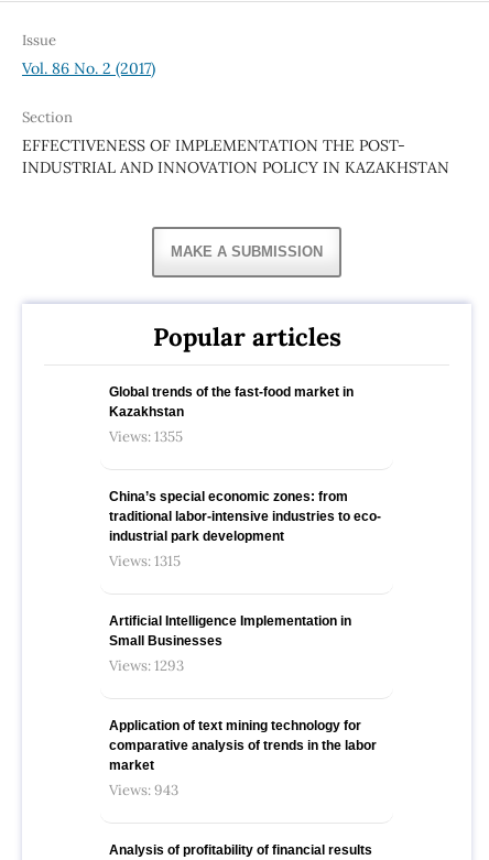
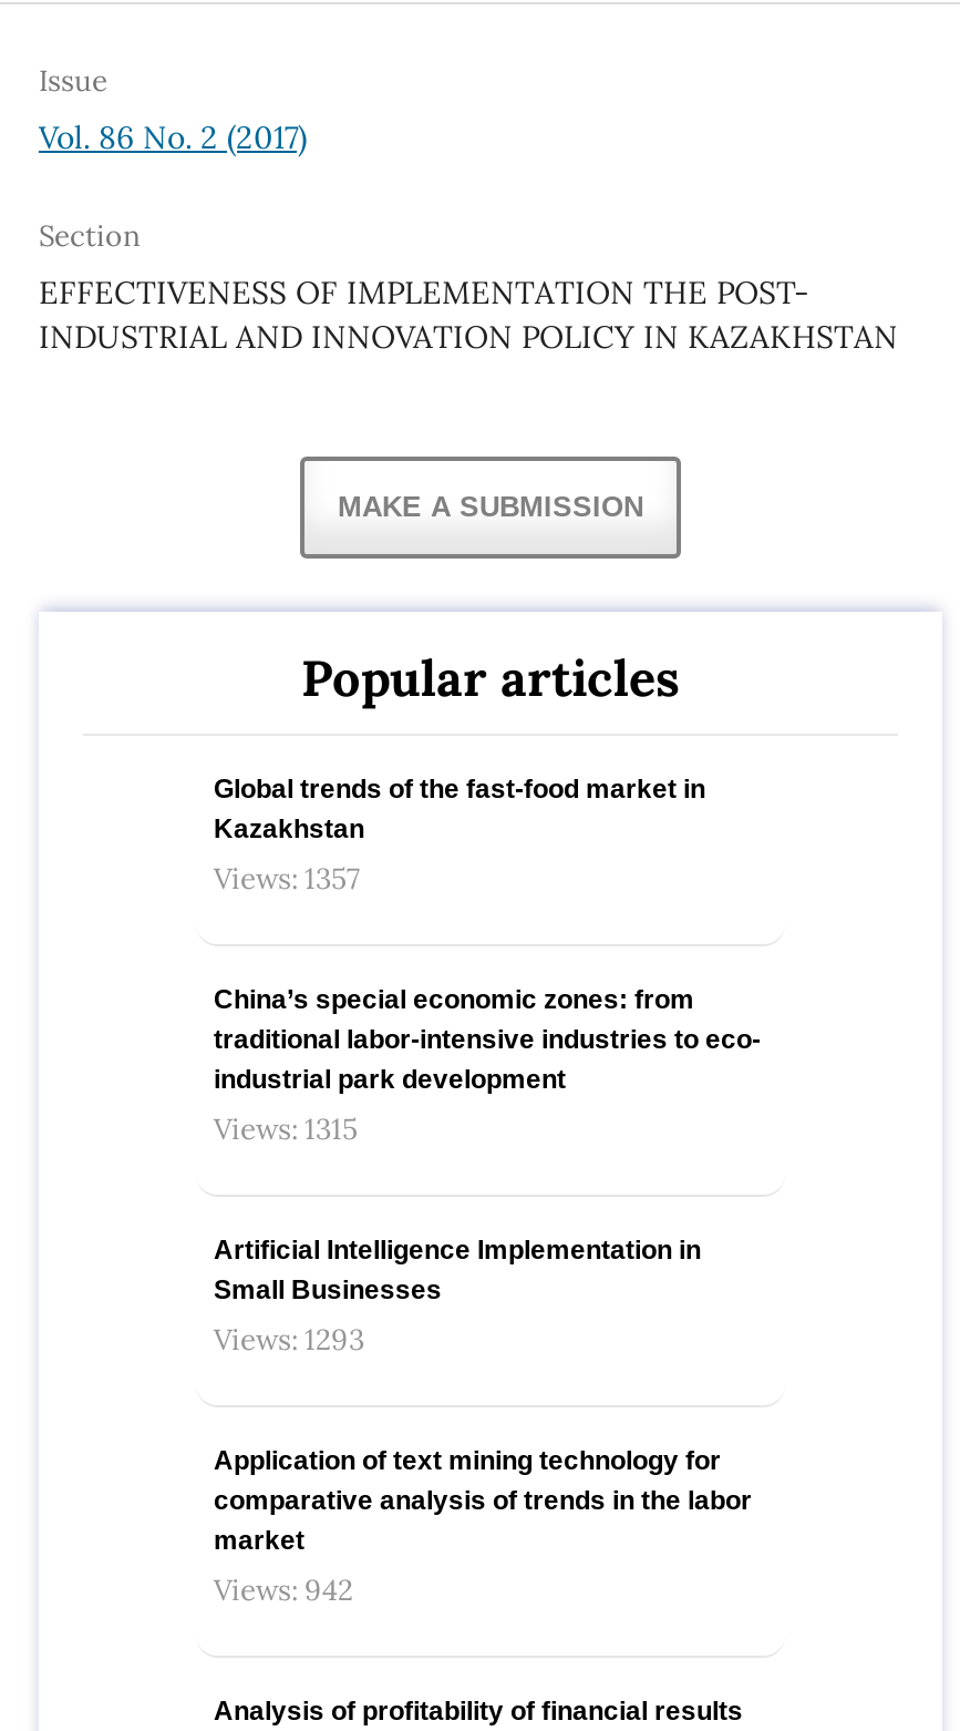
[109,427,183,446] Views: 1355 -> [214,859,360,897] Views: 1357
[109,780,178,799] Views: 943 -> [214,1571,353,1608] Views: 942

